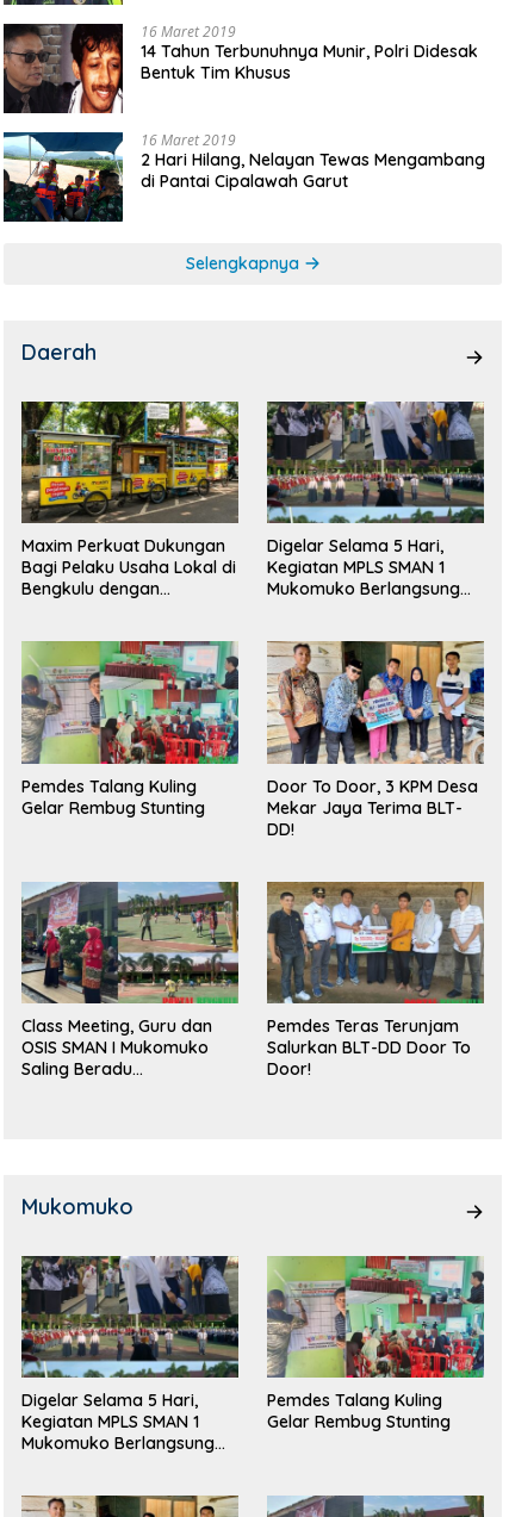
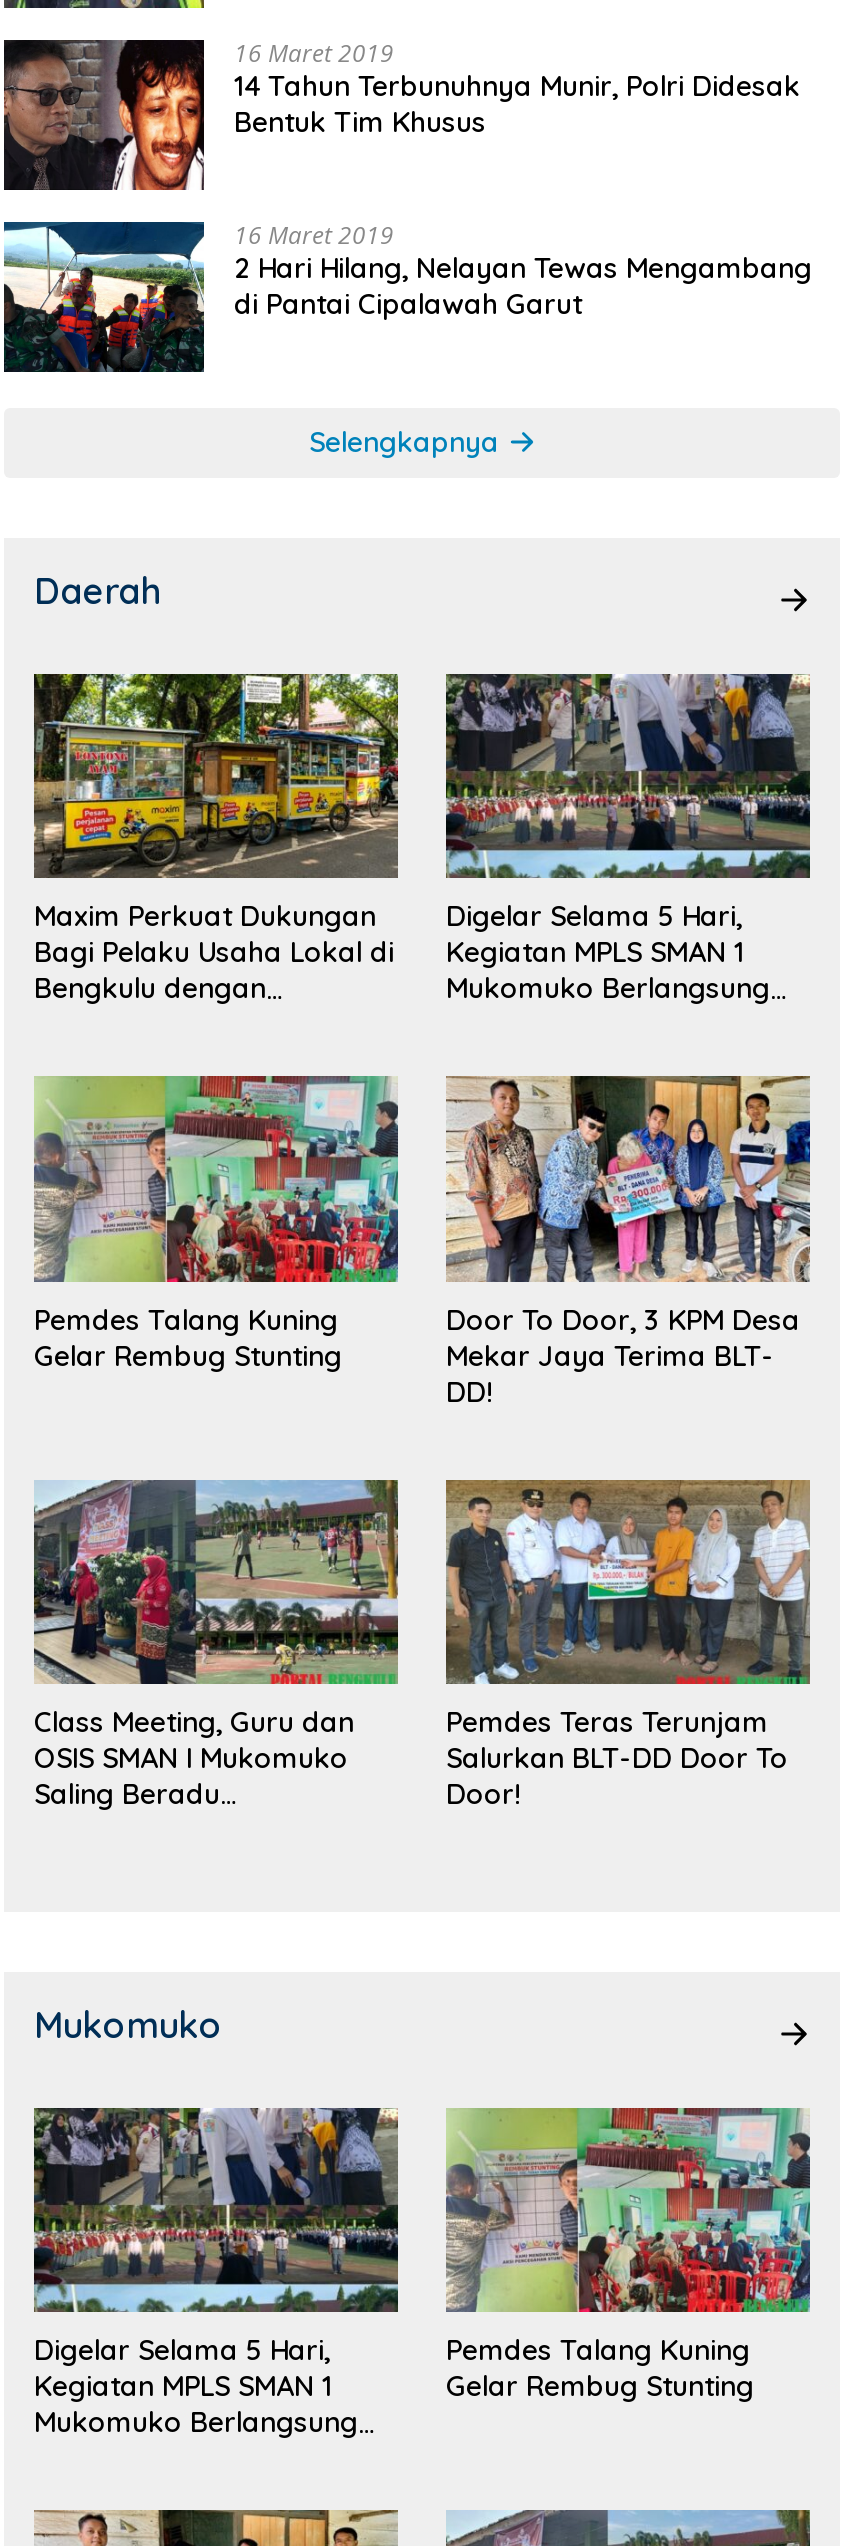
[21,775,197,797] Pemdes Talang Kuling -> [34,1301,338,1337] Pemdes Talang Kuning
[267,1390,442,1411] Pemdes Talang Kuling -> [446,2333,750,2369] Pemdes Talang Kuning

